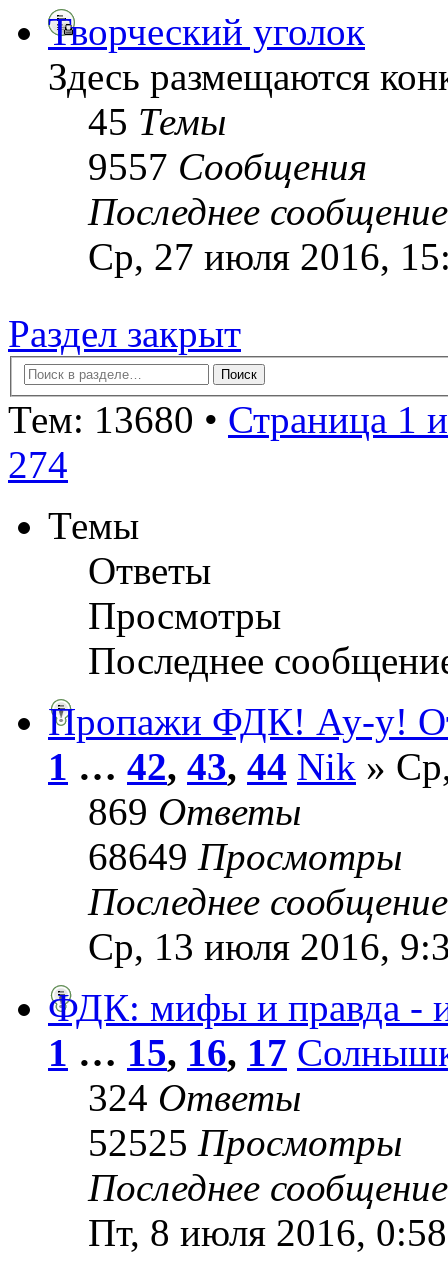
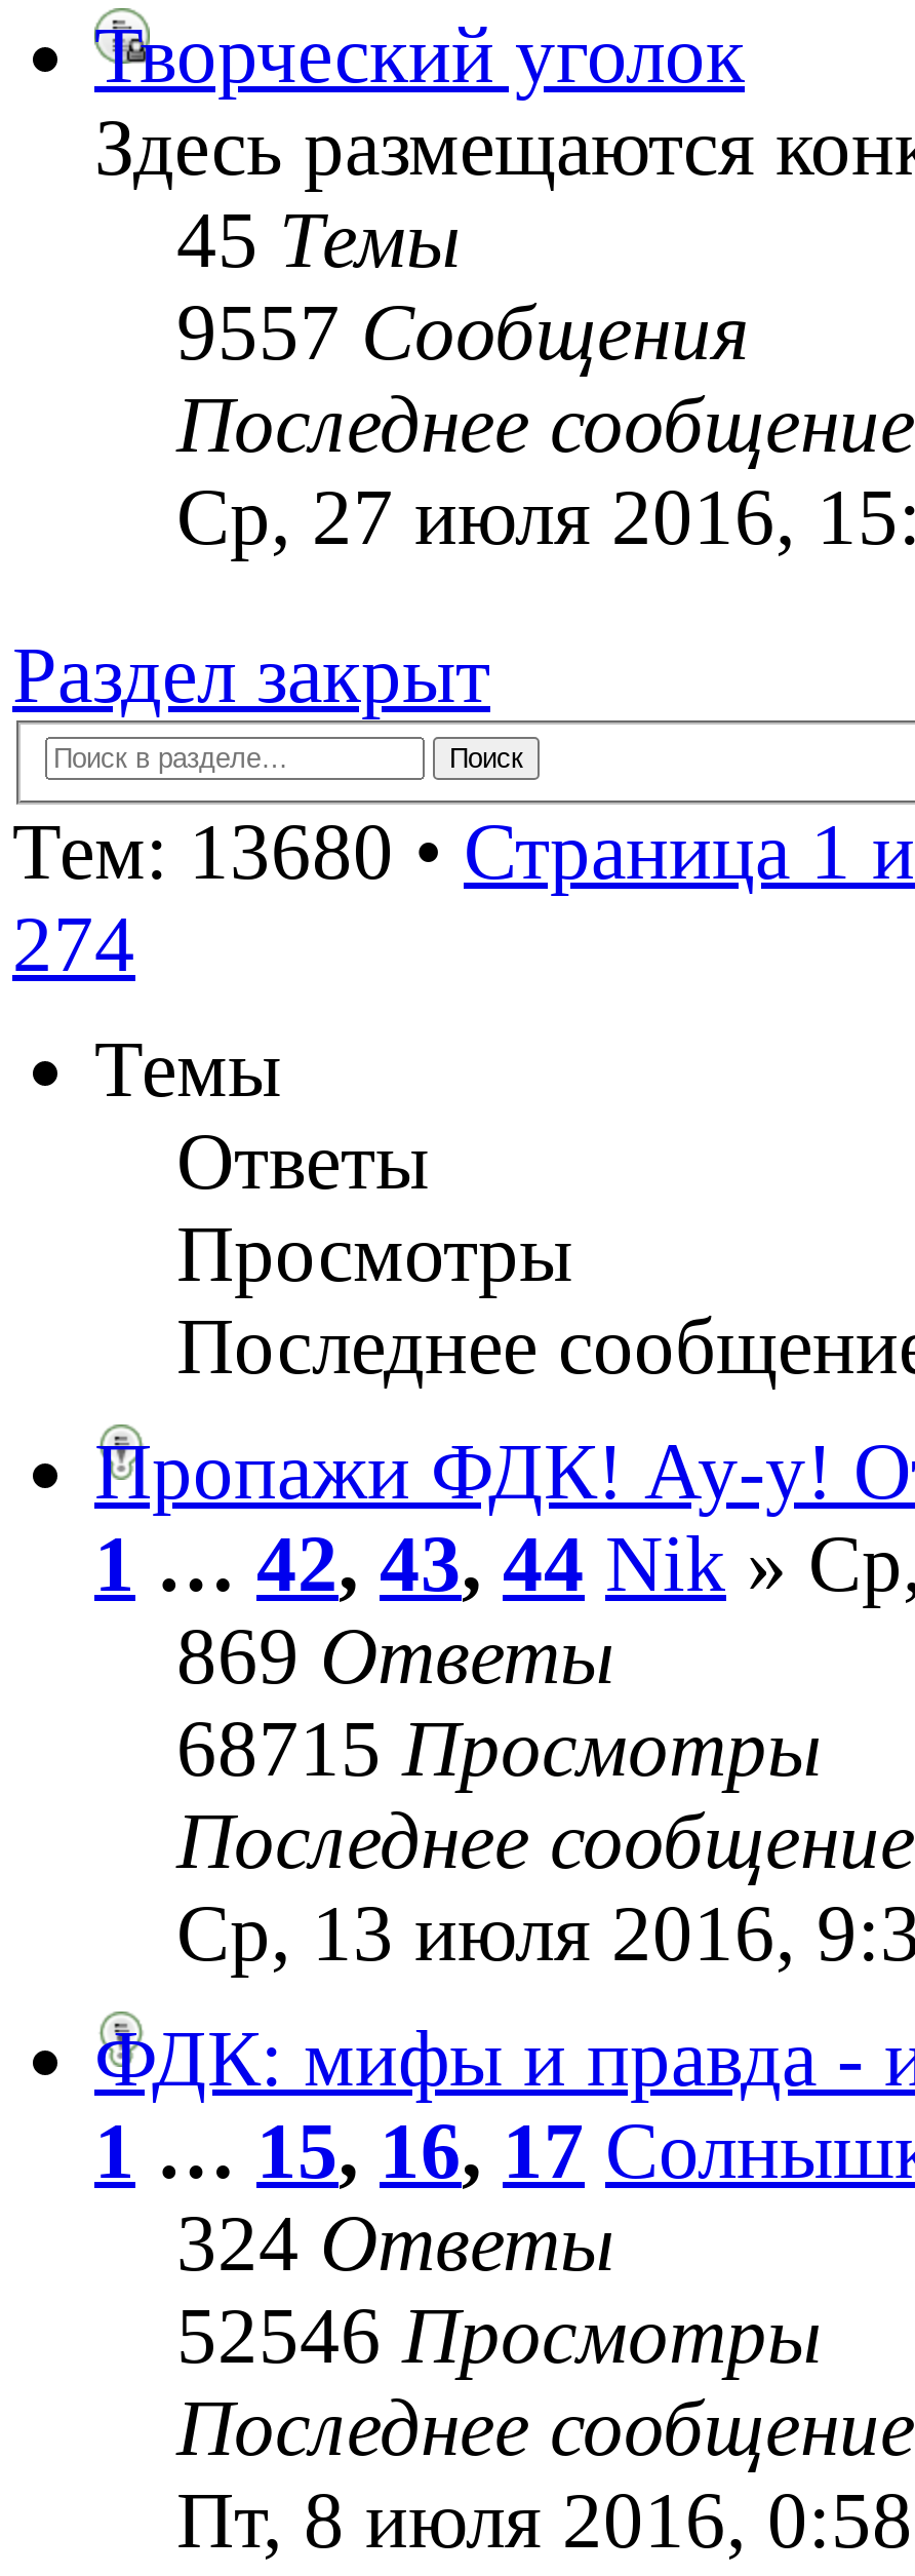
[88,835,402,878] 68649 Просмотры -> [176,1703,821,1792] 68715 Просмотры
[88,1121,402,1164] 52525 Просмотры -> [176,2290,821,2379] 52546 Просмотры

